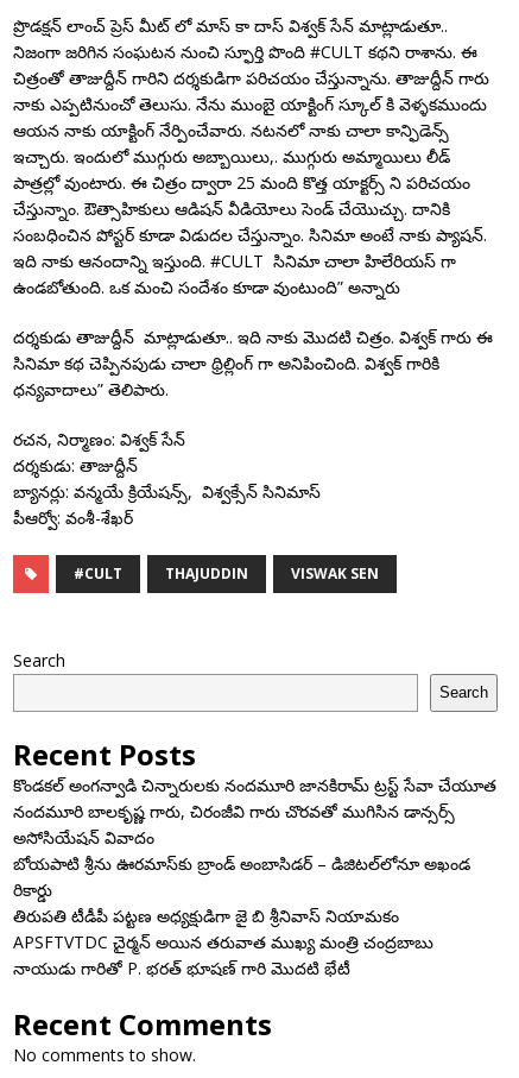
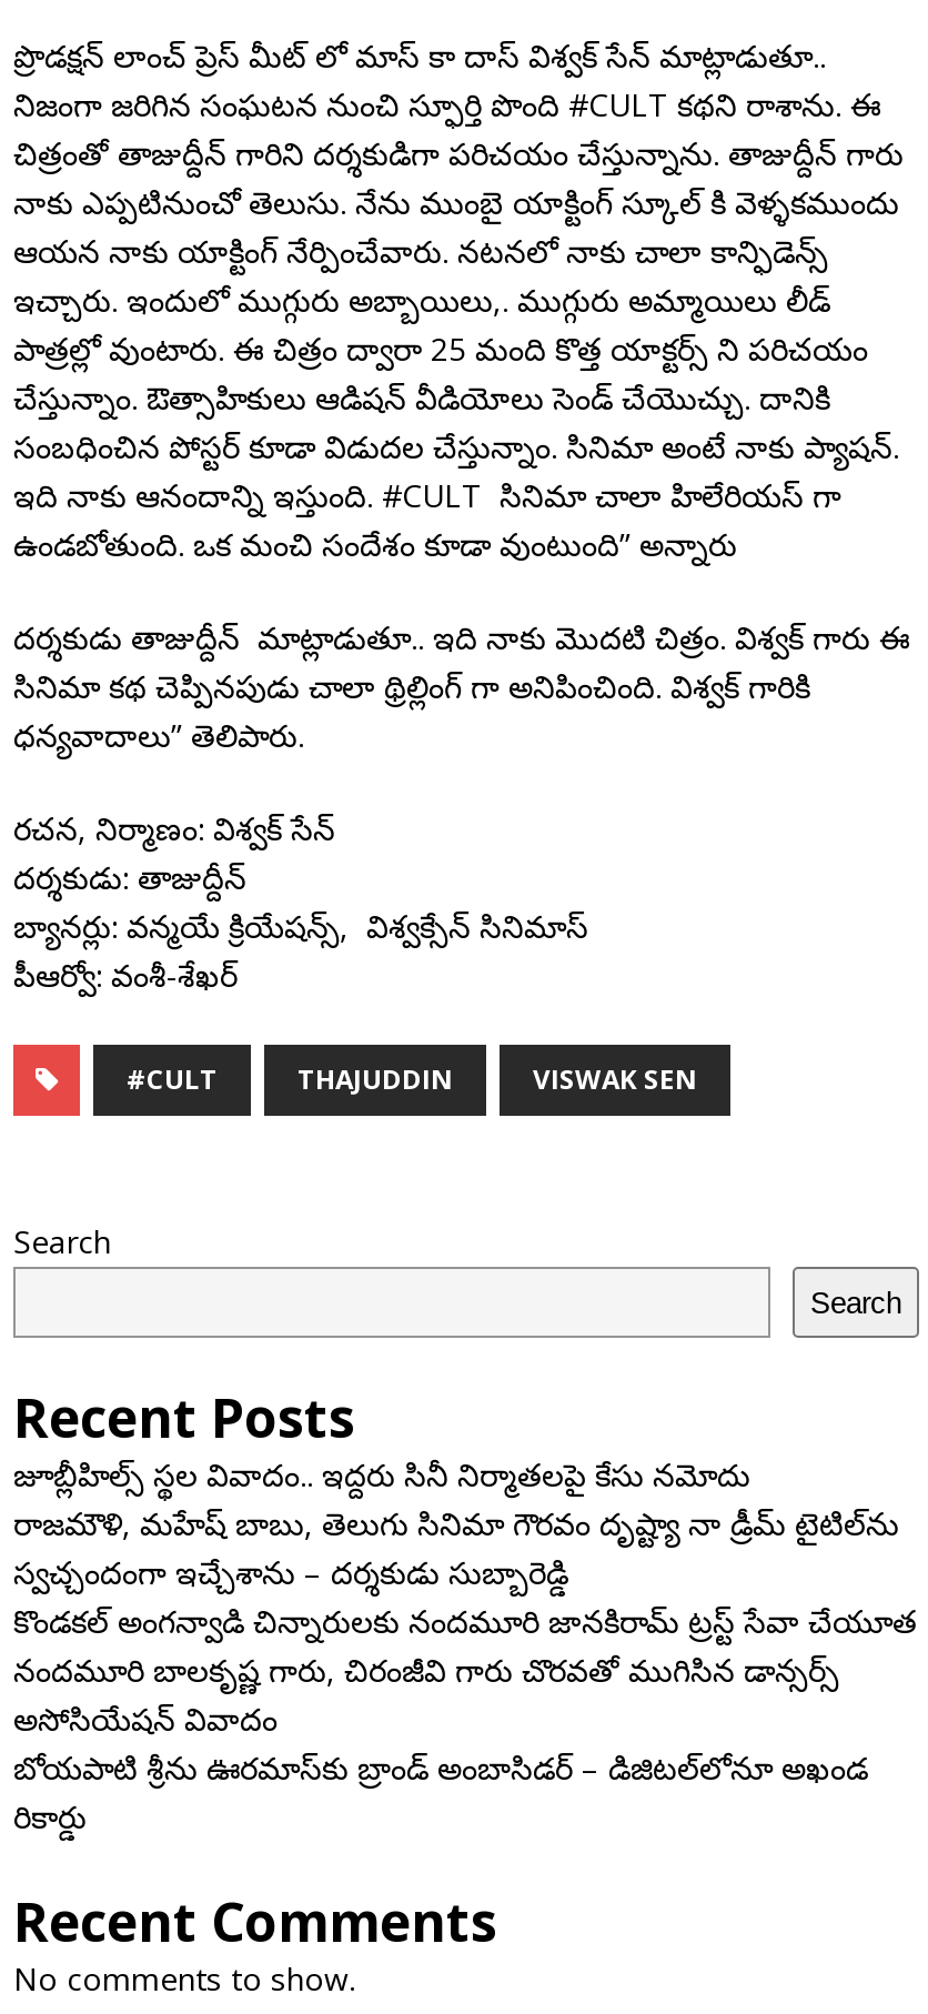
none -> [13,1453,899,1593] జూబ్లీహిల్స్ స్థల వివాదం.. ఇద్దరు సినీ నిర్మాతలపై కేసు నమోదు | రాజమౌళి, మహేష్ బాబు, తెలుగు సినిమా గౌరవం దృష్ట్యా నా డ్రీమ్ టైటిల్‌ను | స్వచ్చందంగా ఇచ్చేశాను – దర్శకుడు సుబ్బారెడ్డి
moved [13,774,496,901] -> [13,1600,917,1837]: కొండకల్ అంగన్వాడి చిన్నారులకు నందమూరి జానకిరామ్ ట్రస్ట్ సేవా చేయూత | నందమూరి బాలకృష్ణ గారు, చిరంజీవి గారు చొరవతో ముగిసిన డాన్సర్స్ | అసోసియేషన్ వివాదం | బోయపాటి శ్రీను ఊరమాస్‌కు బ్రాండ్ అంబాసిడర్ – డిజిటల్‌లోనూ అఖండ | రికార్డు
[13,904,433,979] తిరుపతి టీడీపీ పట్టణ అధ్యక్షుడిగా జై బి శ్రీనివాస్ నియామకం | APSFTVTDC చైర్మన్ అయిన తరువాత ముఖ్య మంత్రి చంద్రబాబు | నాయుడు గారితో P. భరత్ భూషణ్ గారి మొదటి భేటీ -> none

